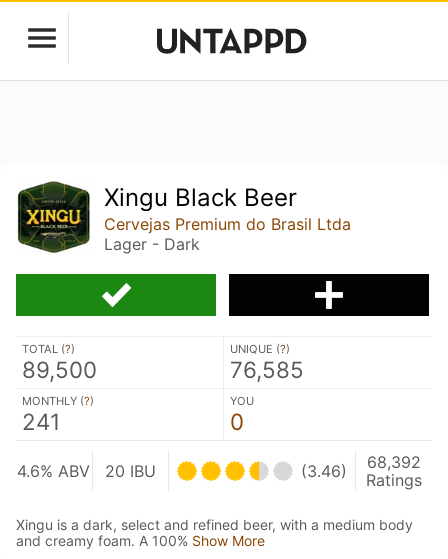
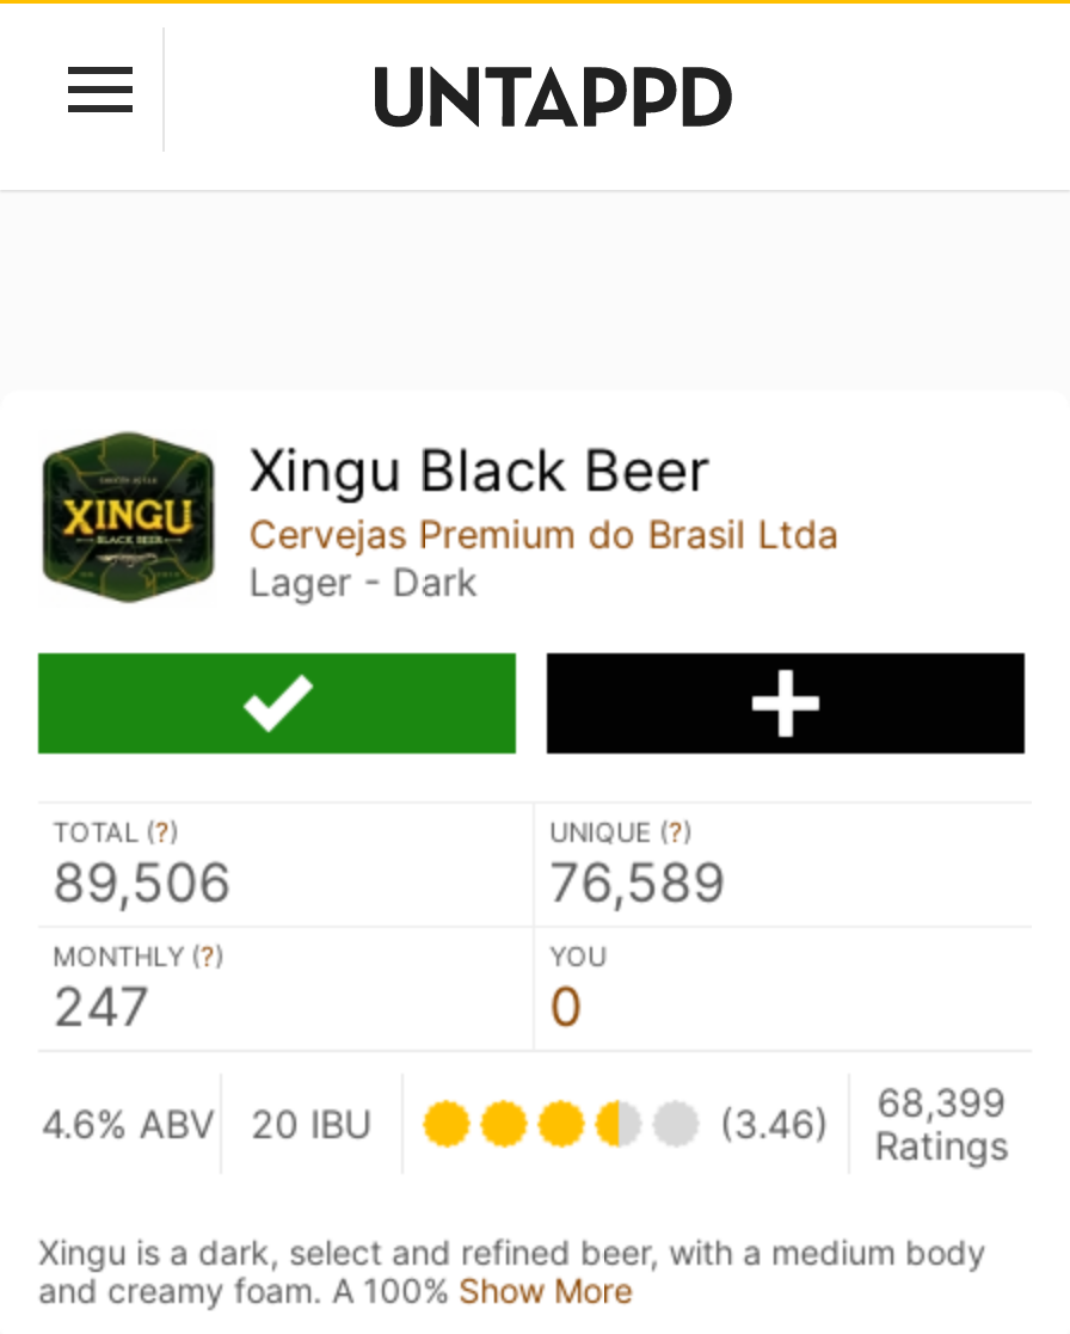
[22,356,97,383] 89,500 -> [53,849,232,913] 89,506
[230,356,304,383] 76,585 -> [549,849,726,913] 76,589
[22,408,60,435] 241 -> [53,973,150,1038] 247
[301,452,422,490] (3.46) Ratings 68,392 -> [720,1078,1008,1169] (3.46) Ratings 68,399

